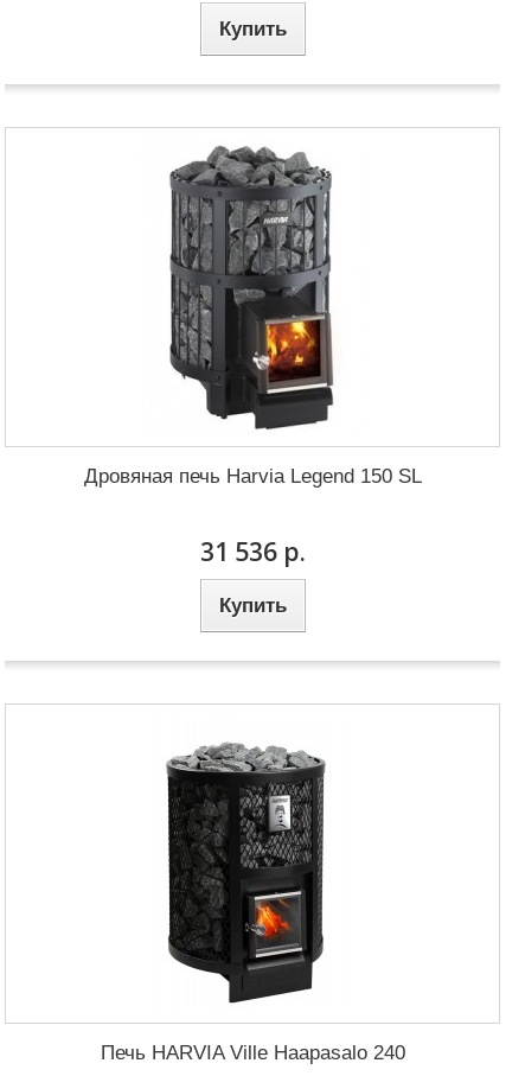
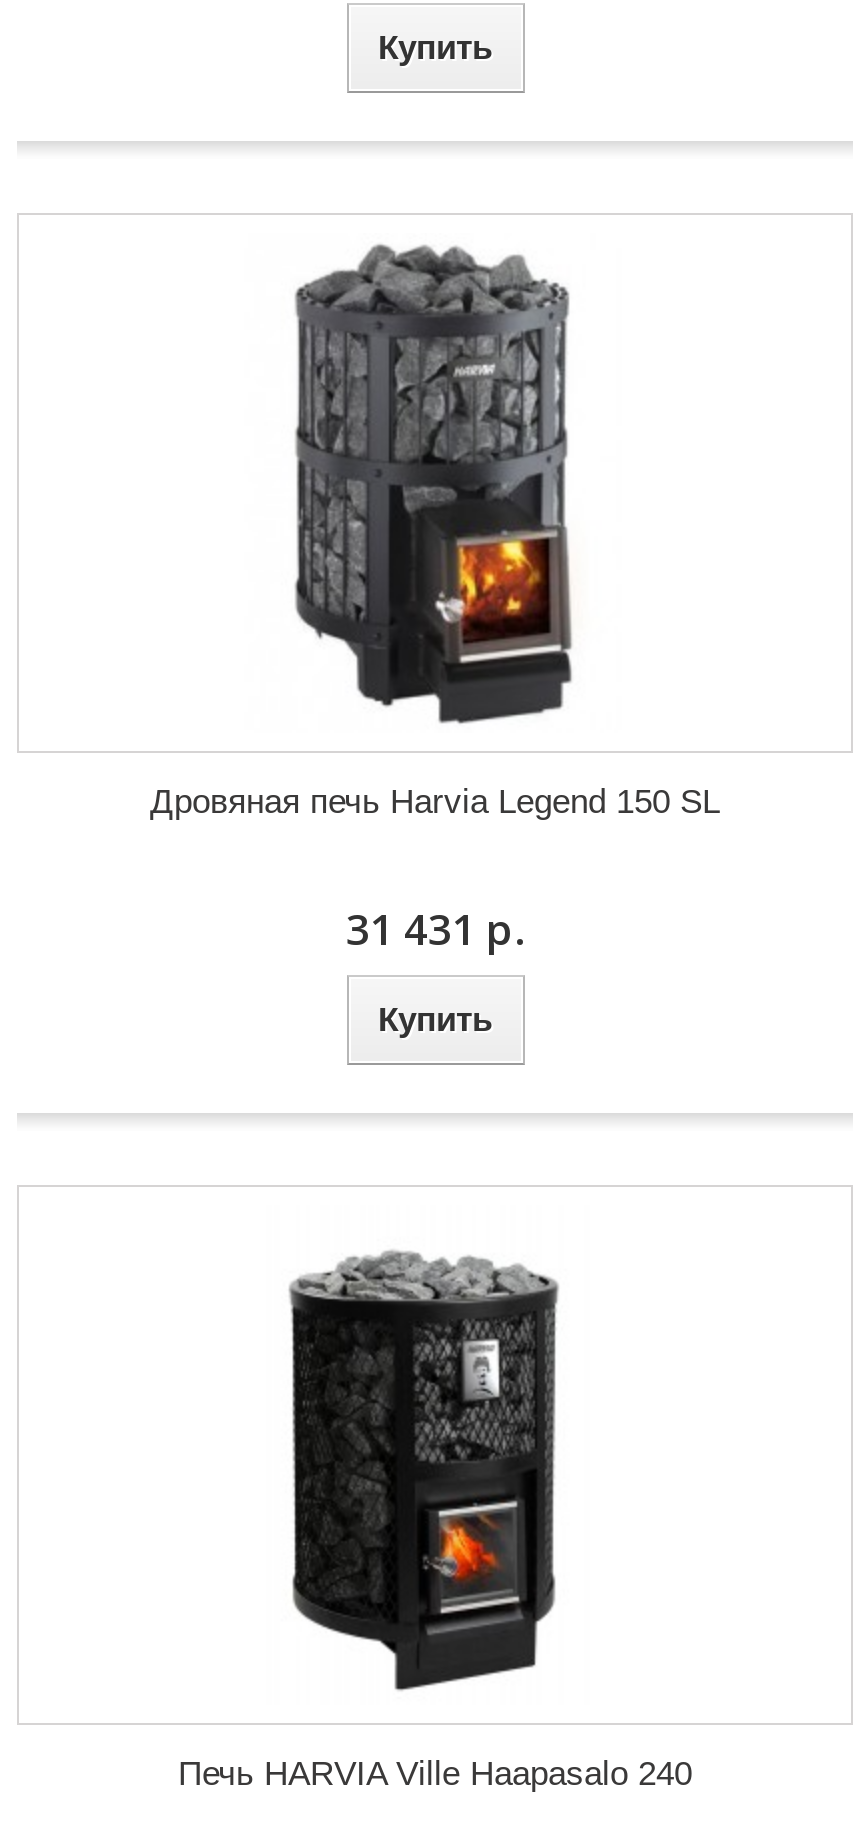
[200,535,305,568] 31 536 р. -> [346,901,524,957] 31 431 р.

